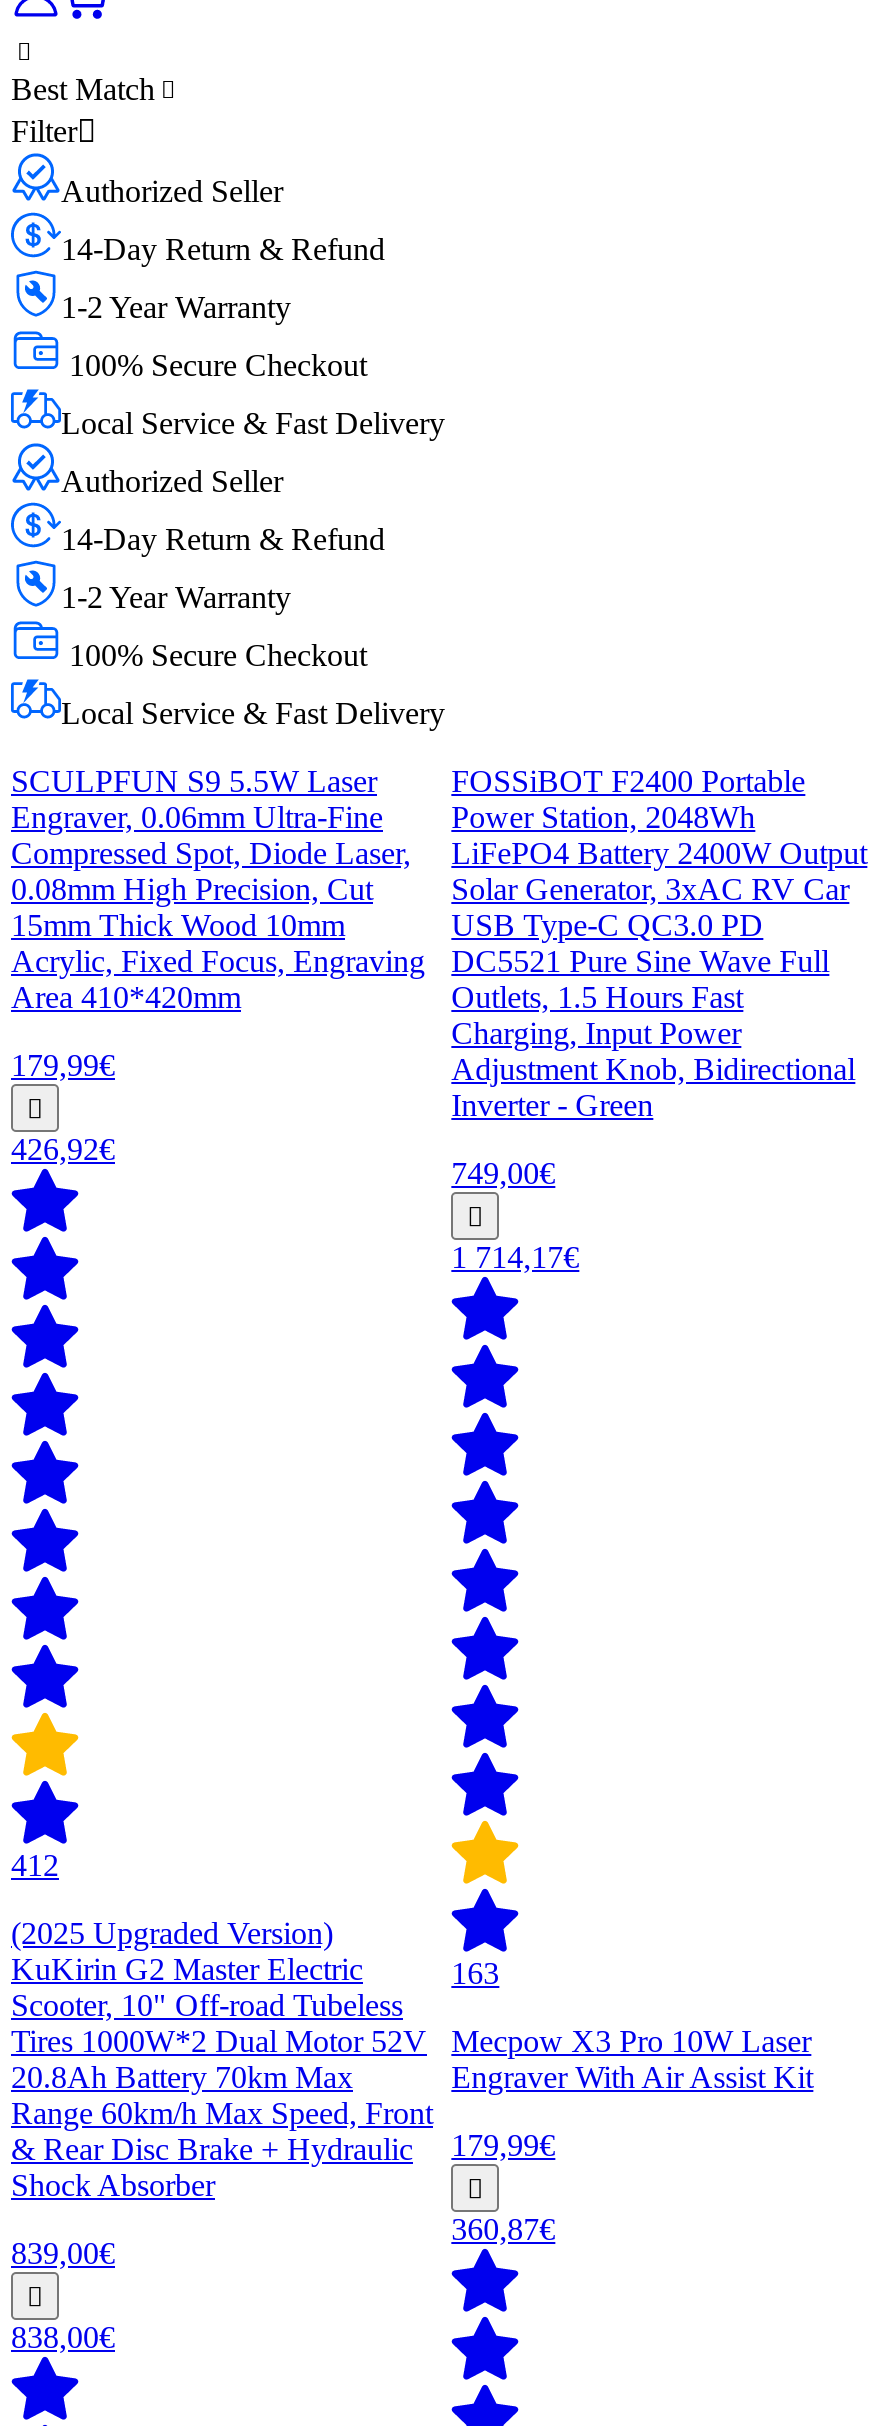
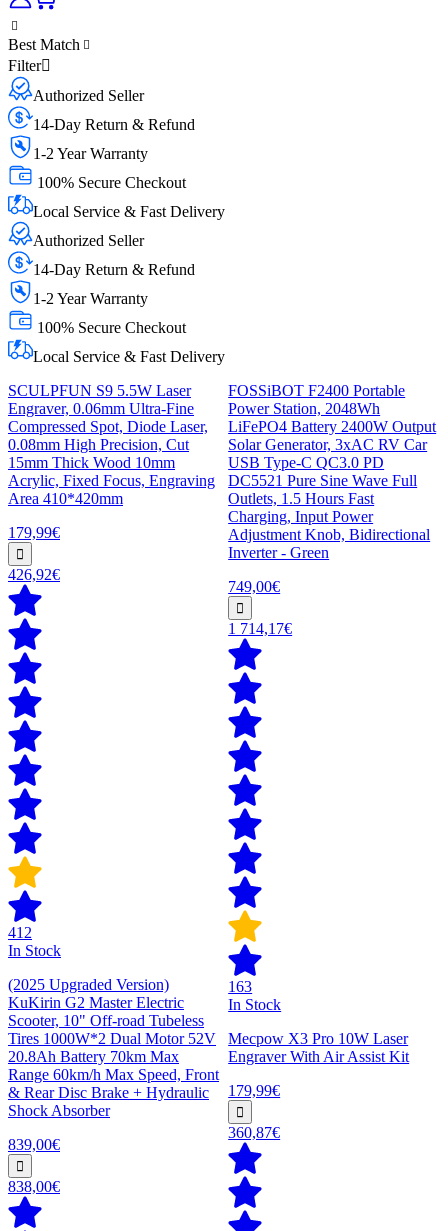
none -> [8,942,61,959] In Stock
none -> [228,996,281,1013] In Stock

